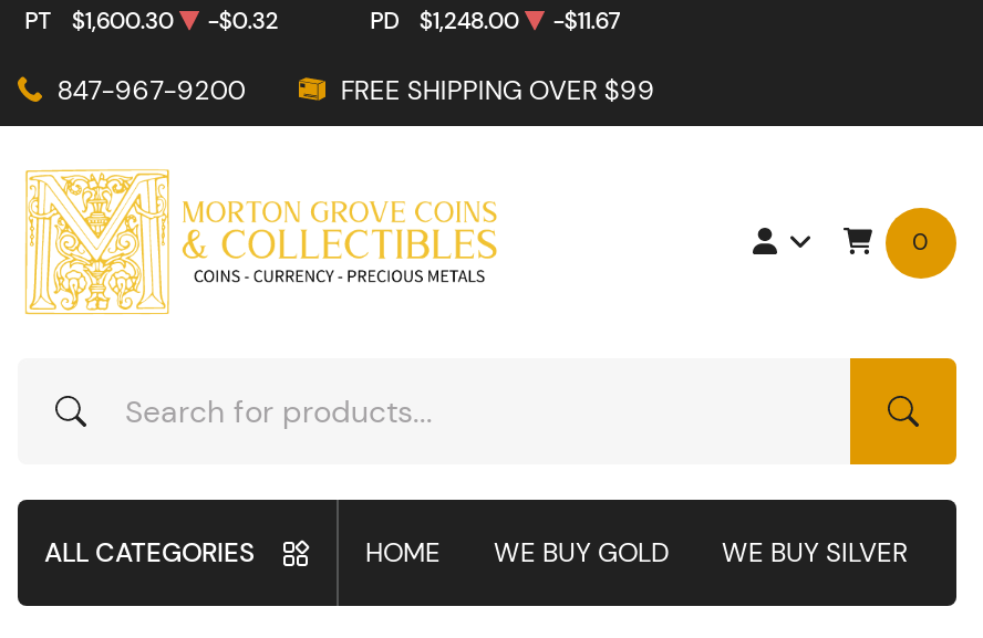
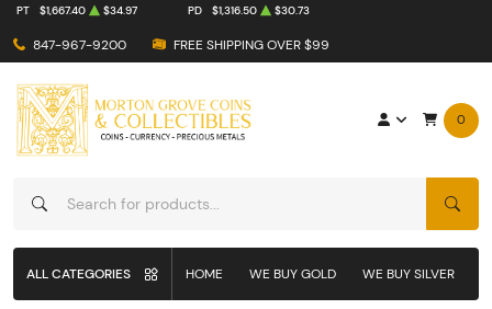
[72,8,174,36] $1,600.30 -> [40,4,86,18] $1,667.40
[208,8,279,36] -$0.32 -> [103,4,137,18] $34.97
[419,8,519,36] $1,248.00 -> [212,4,257,18] $1,316.50
[553,8,619,36] -$11.67 -> [274,4,309,18] $30.73

